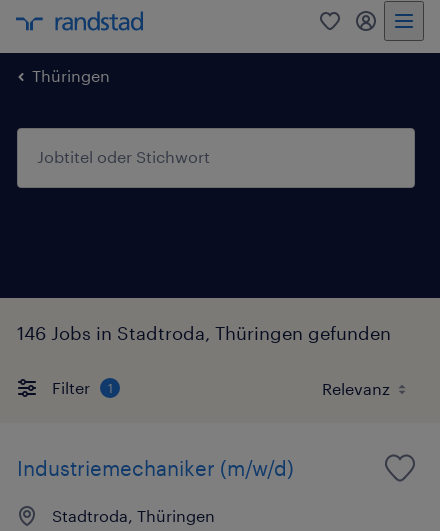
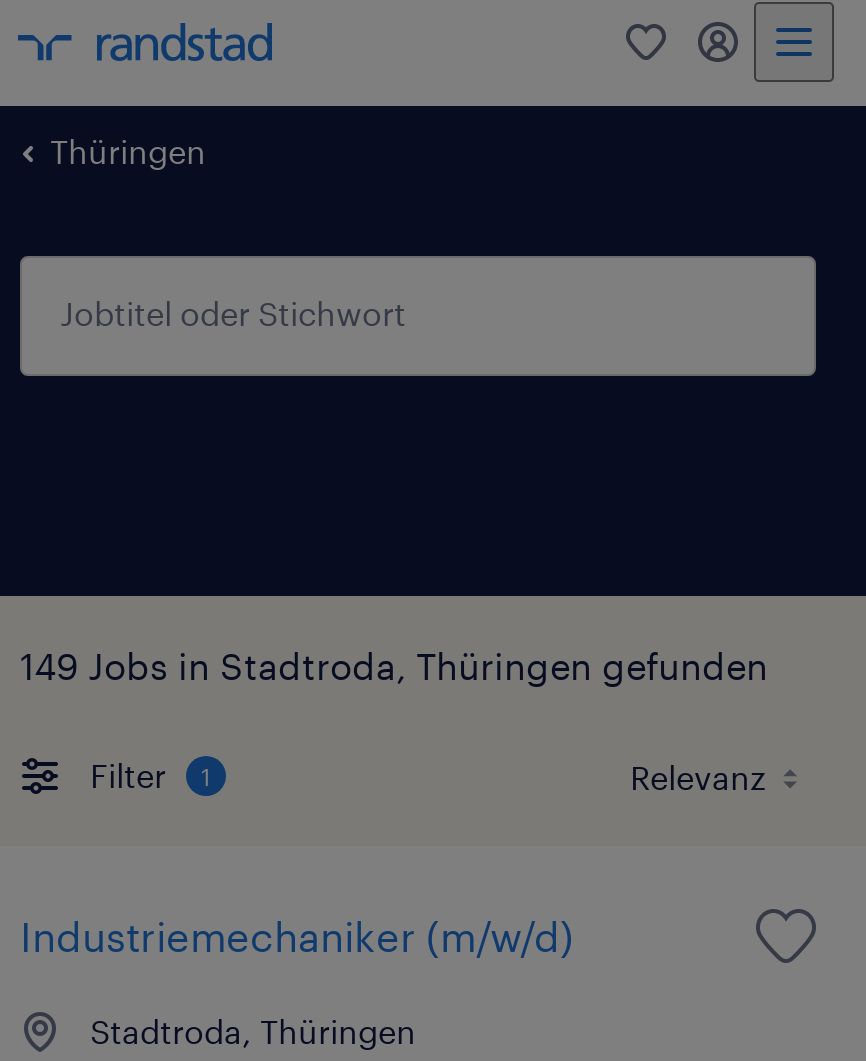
[17,322,391,344] 146 Jobs in Stadtroda, Thüringen gefunden -> [20,644,768,688] 149 Jobs in Stadtroda, Thüringen gefunden

